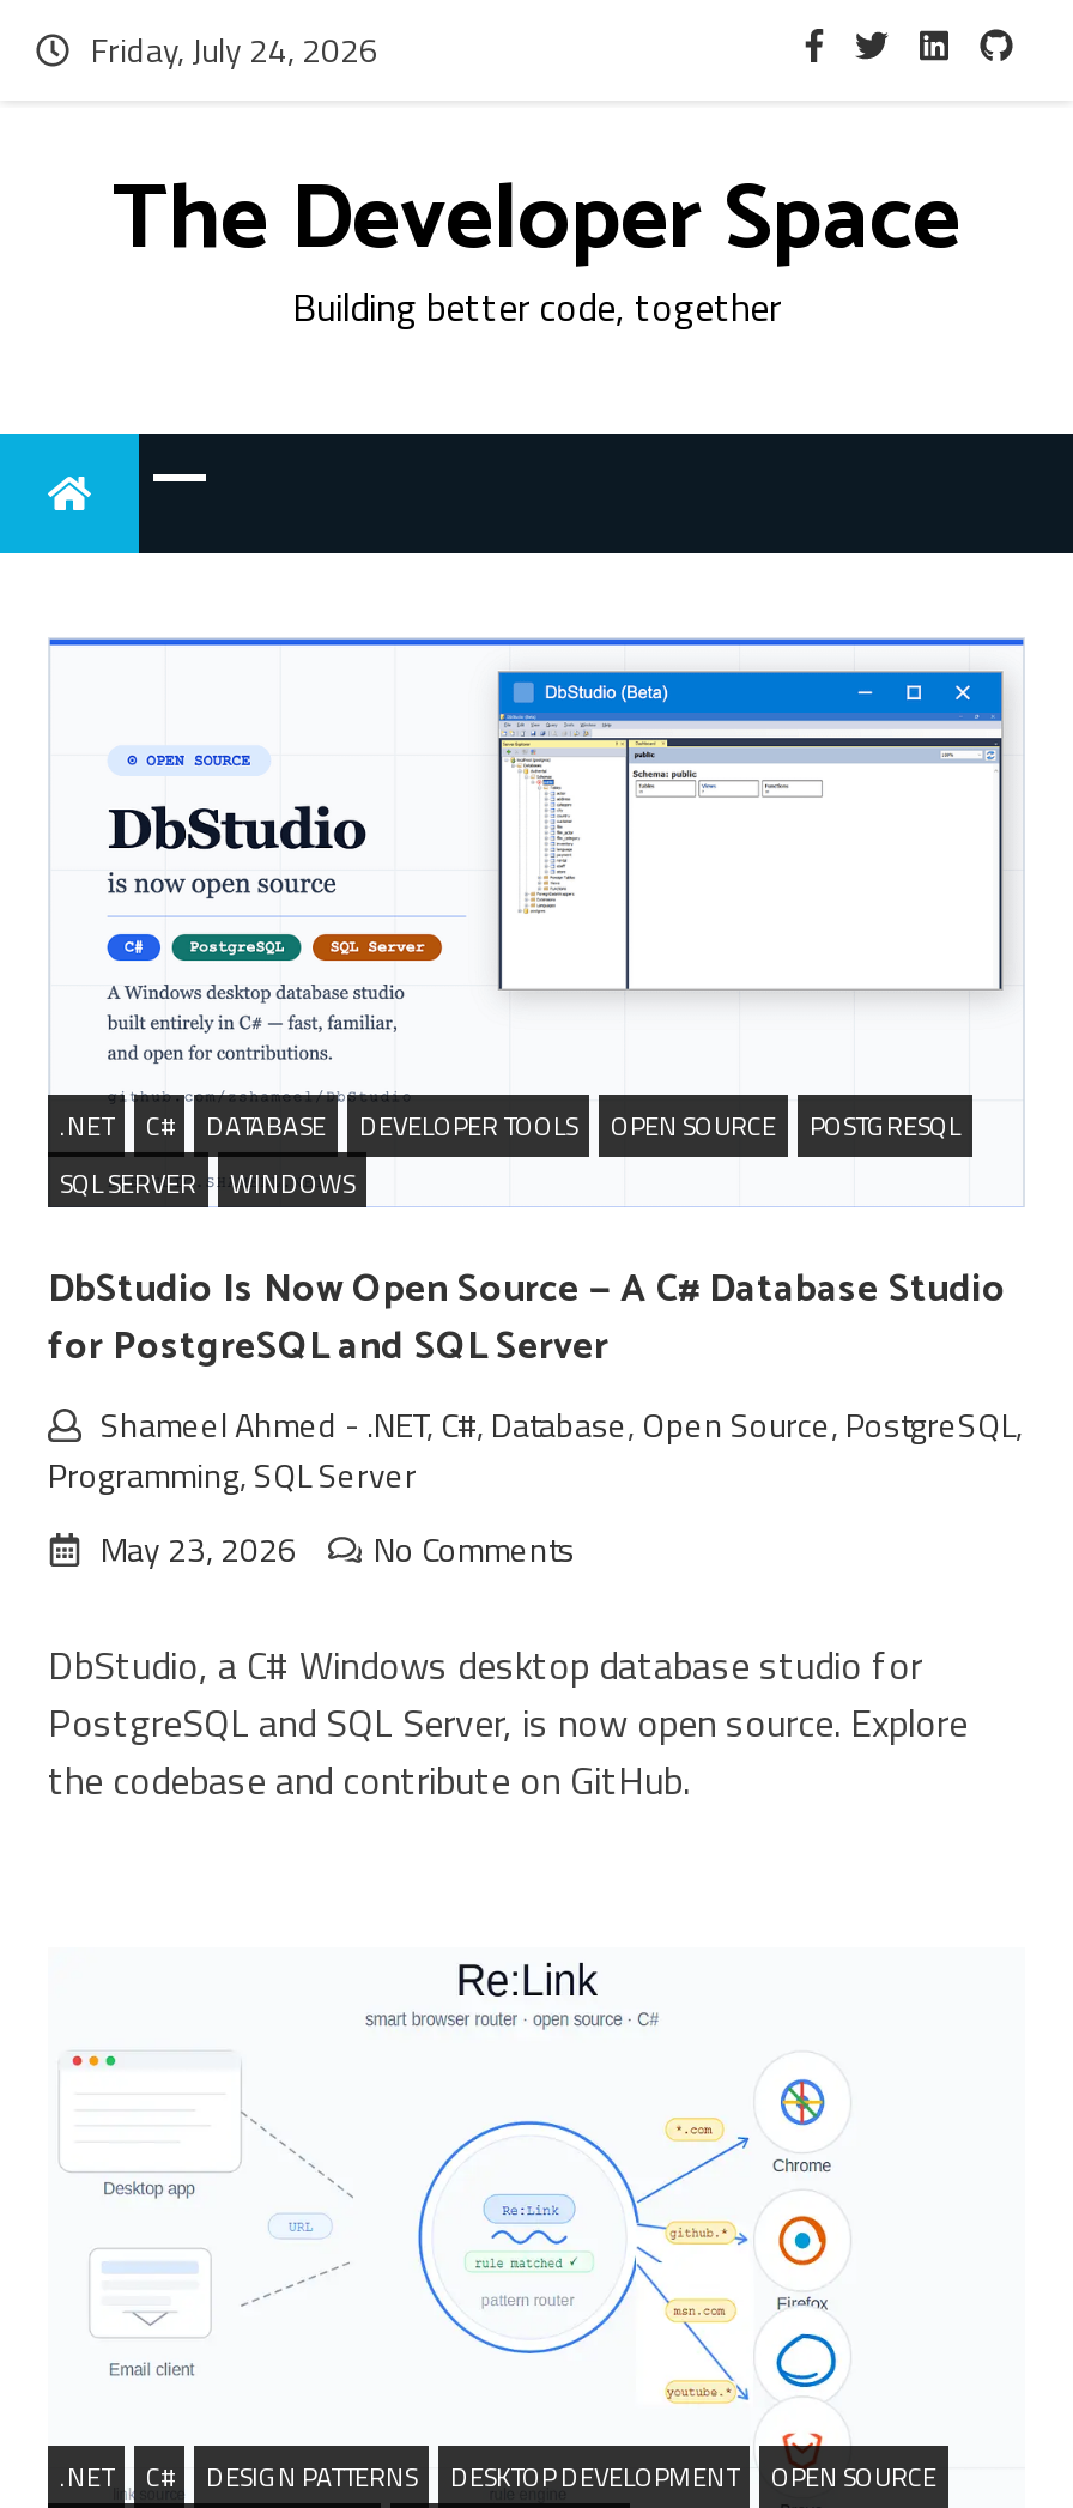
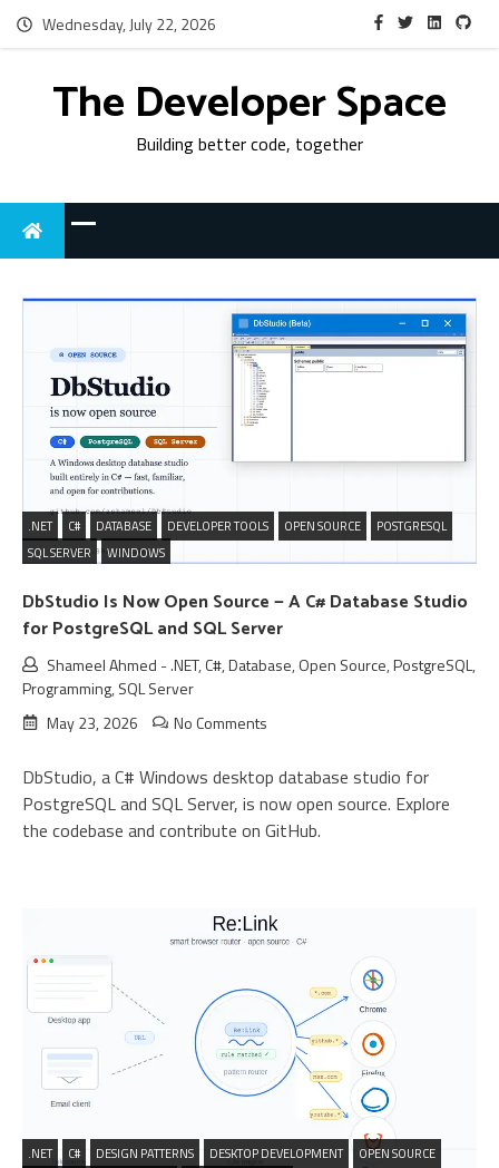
[91,24,378,74] Friday, July 24, 2026 -> [42,12,216,36] Wednesday, July 22, 2026

